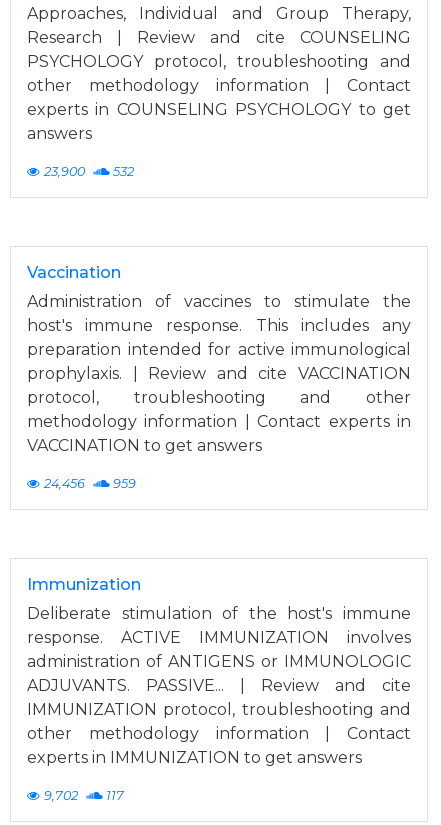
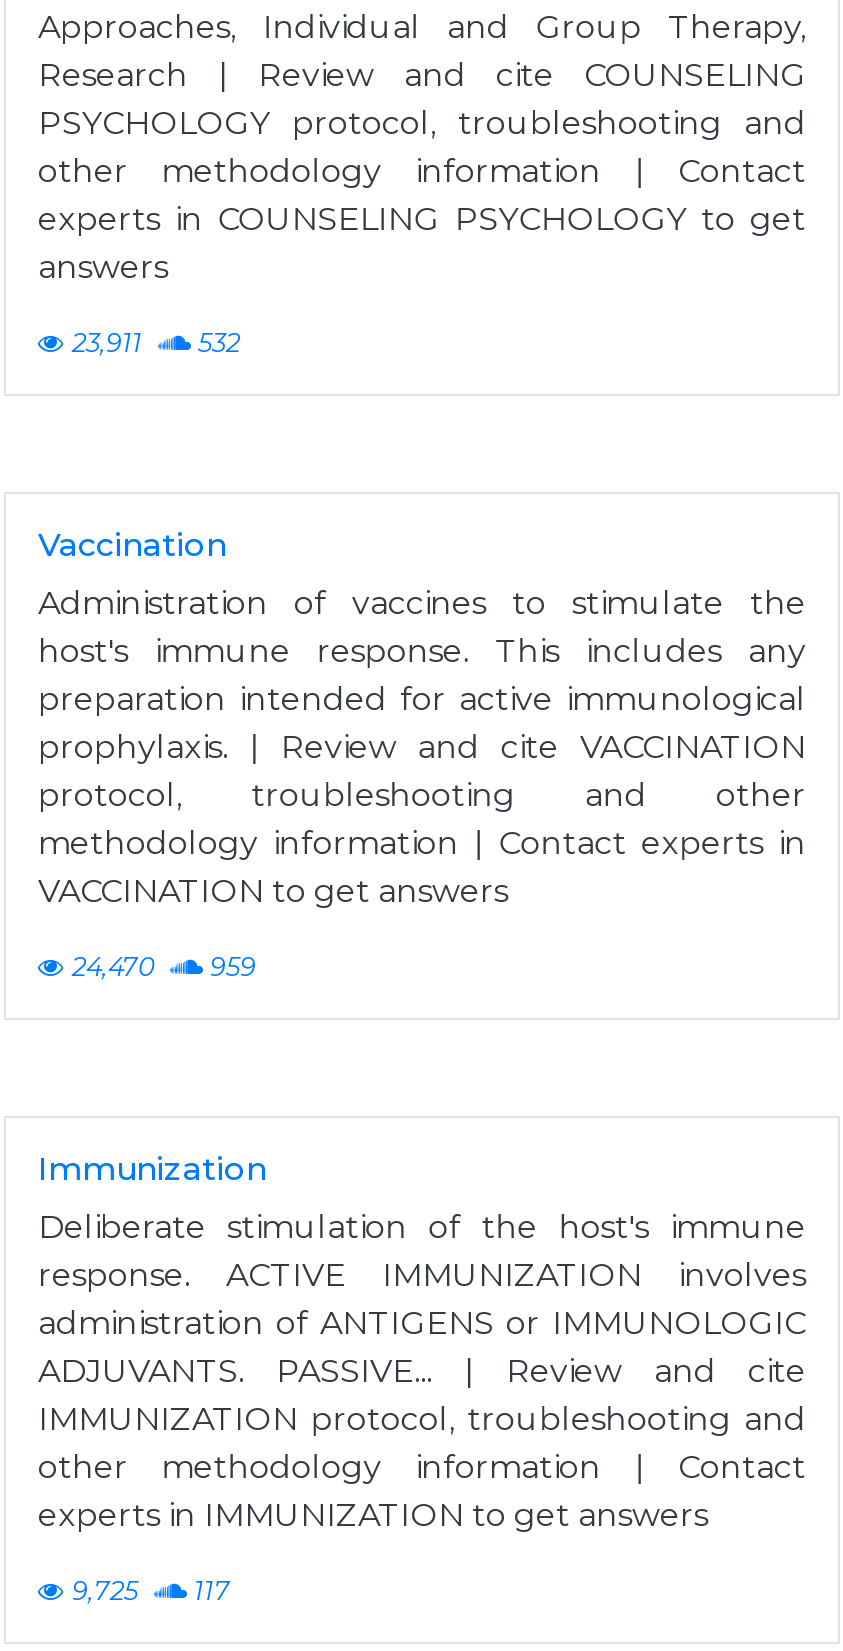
[44,164,134,179] 23,900 532 -> [72,327,240,357] 23,911 532
[44,476,136,491] 24,456 959 -> [72,951,256,981] 24,470 959
[44,788,124,803] 9,702 117 -> [72,1575,230,1605] 9,725 117

